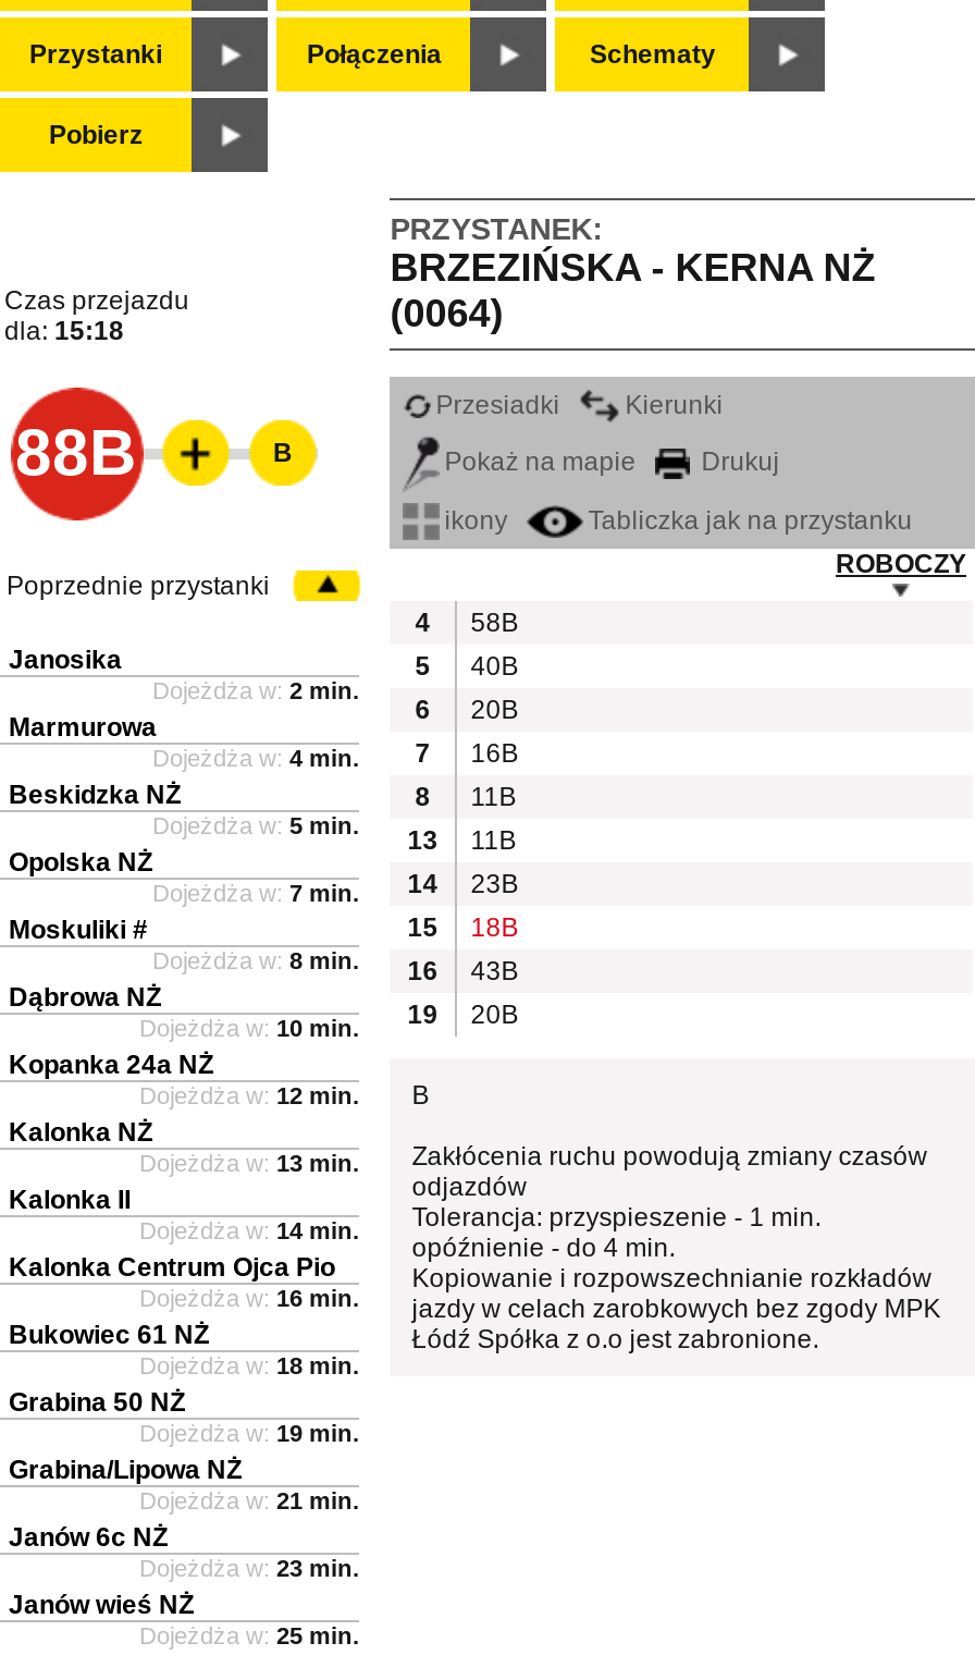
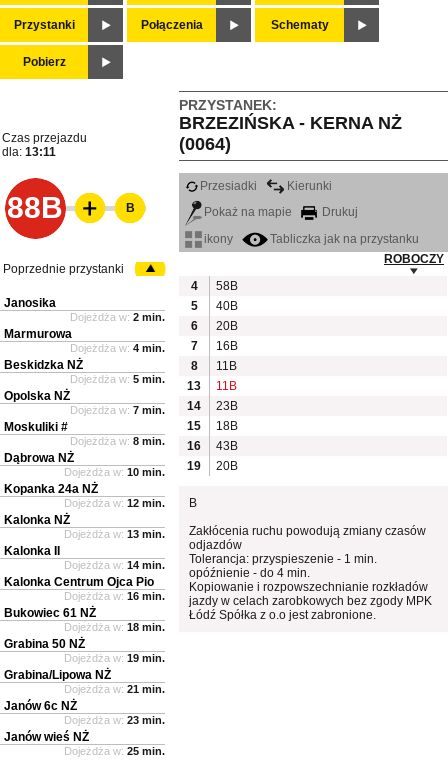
[4,316,124,346] dla: 15:18 -> [2,145,56,159] dla: 13:11

